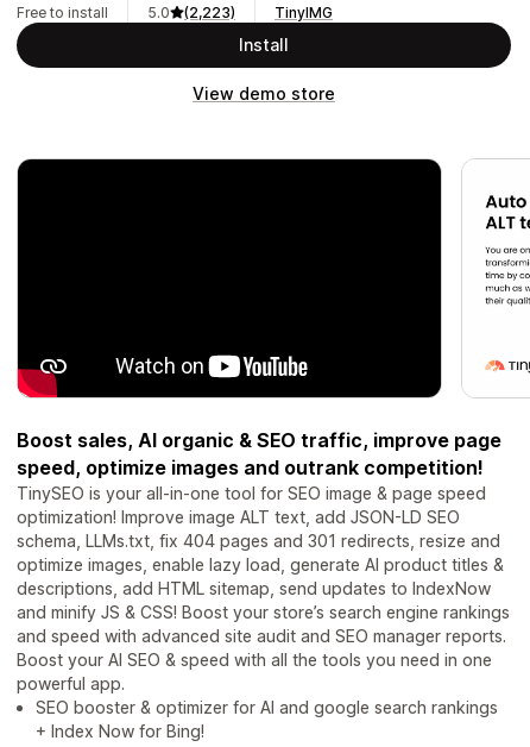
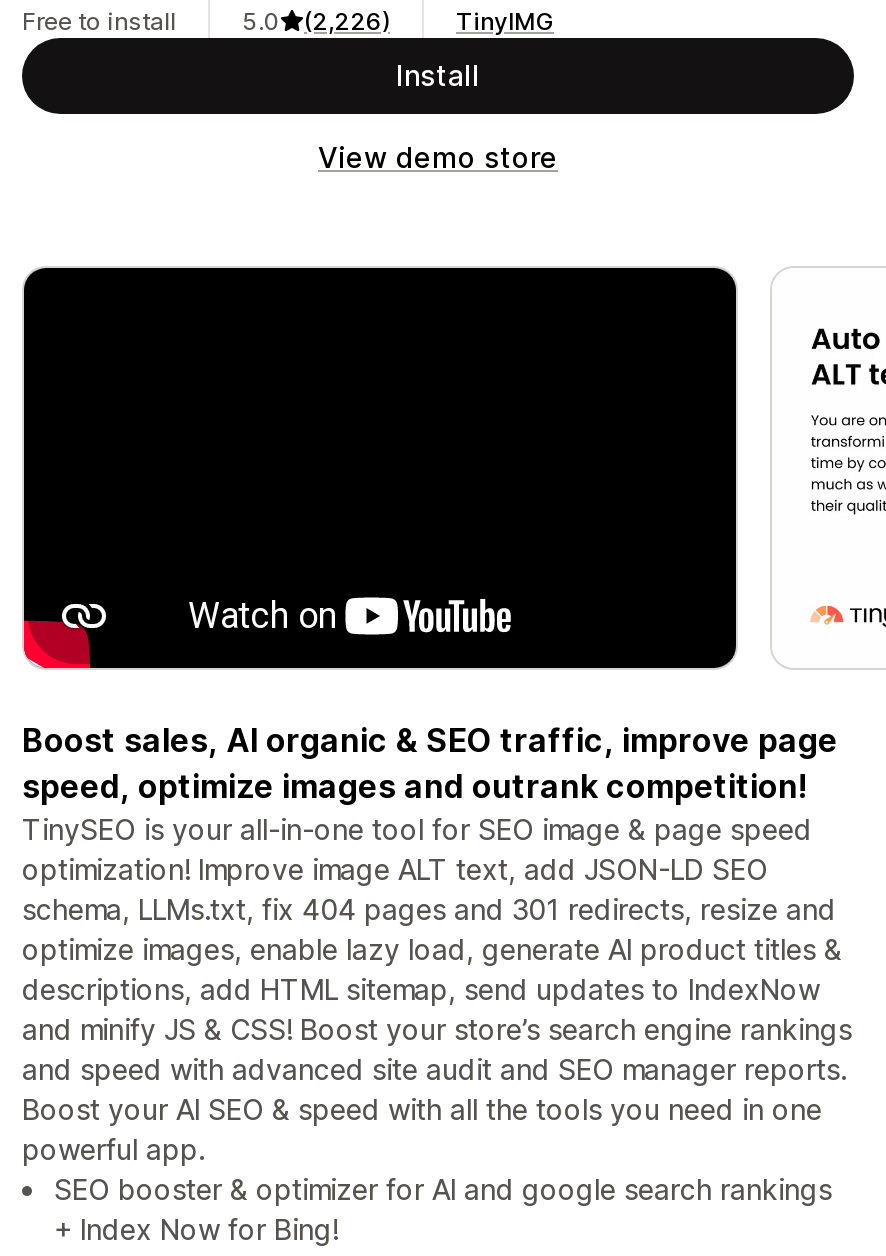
[147,4,235,21] 5.0 (2,223) -> [242,6,390,36] 5.0 (2,226)

